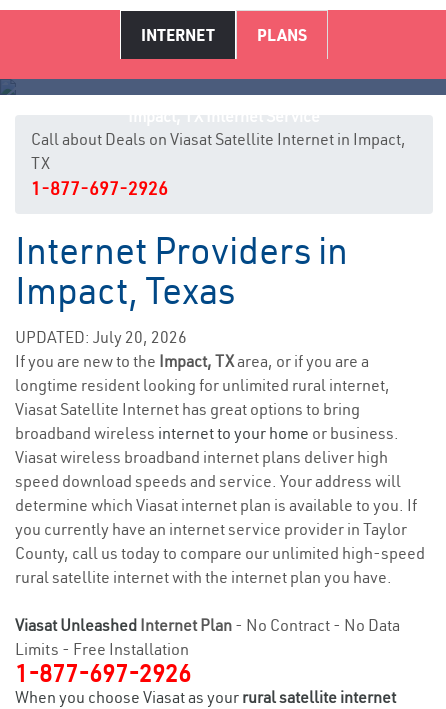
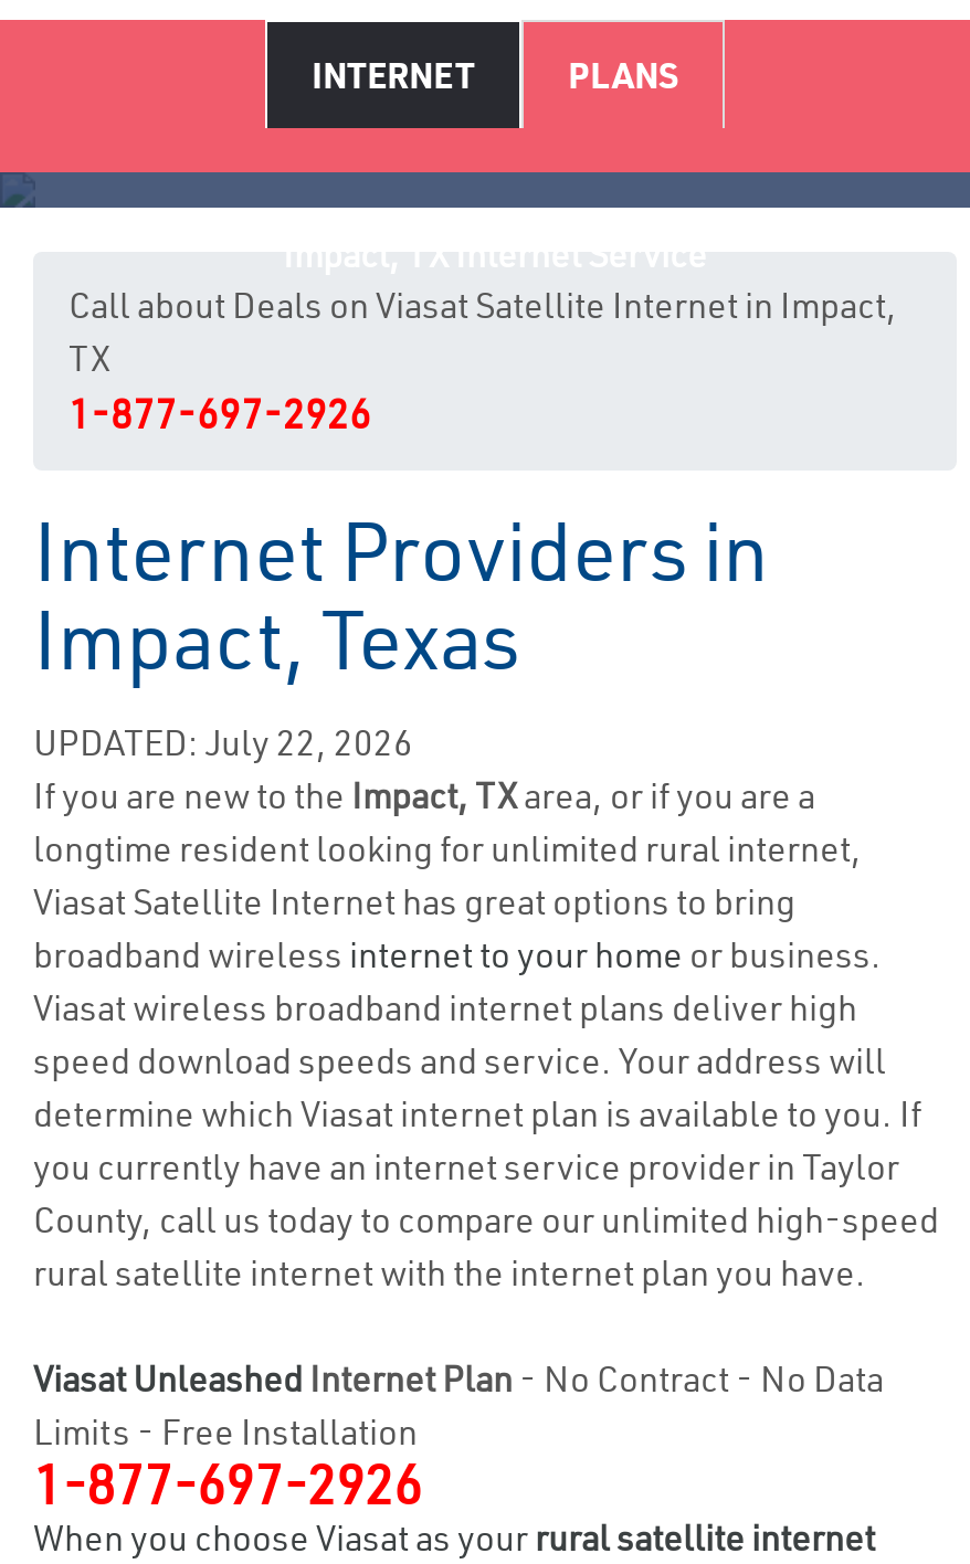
[15,327,187,347] UPDATED: July 20, 2026 -> [33,720,413,764] UPDATED: July 22, 2026

